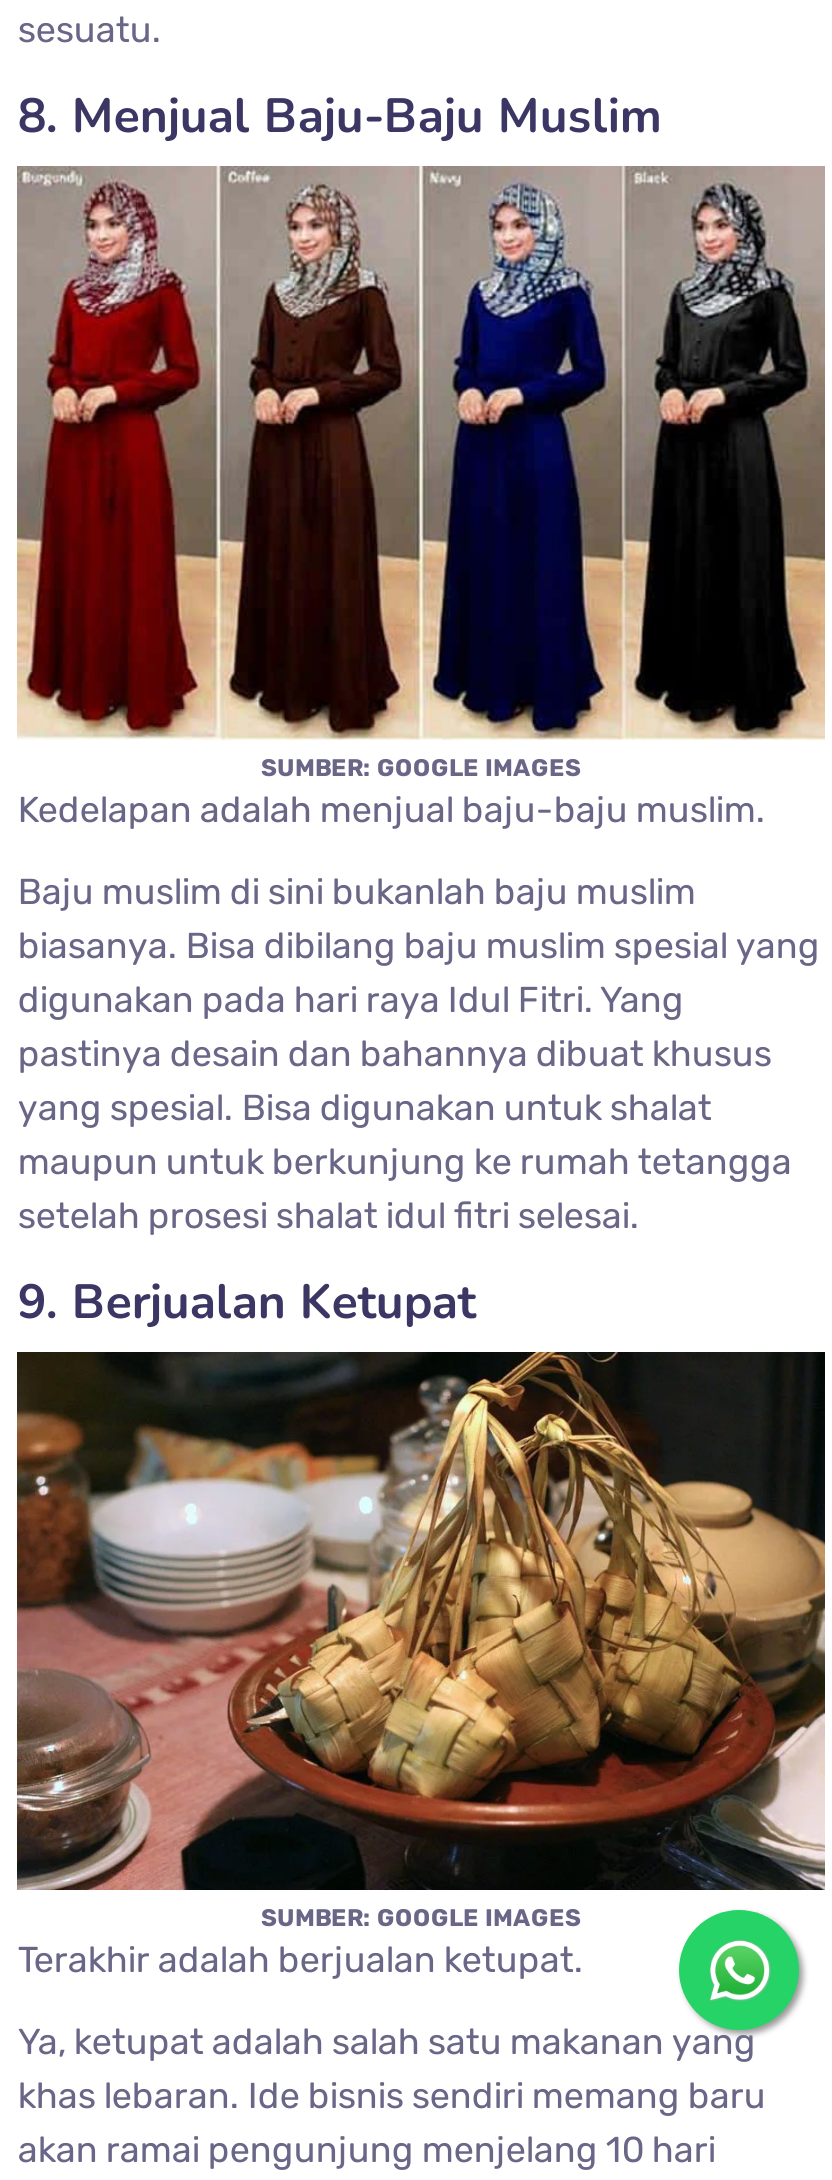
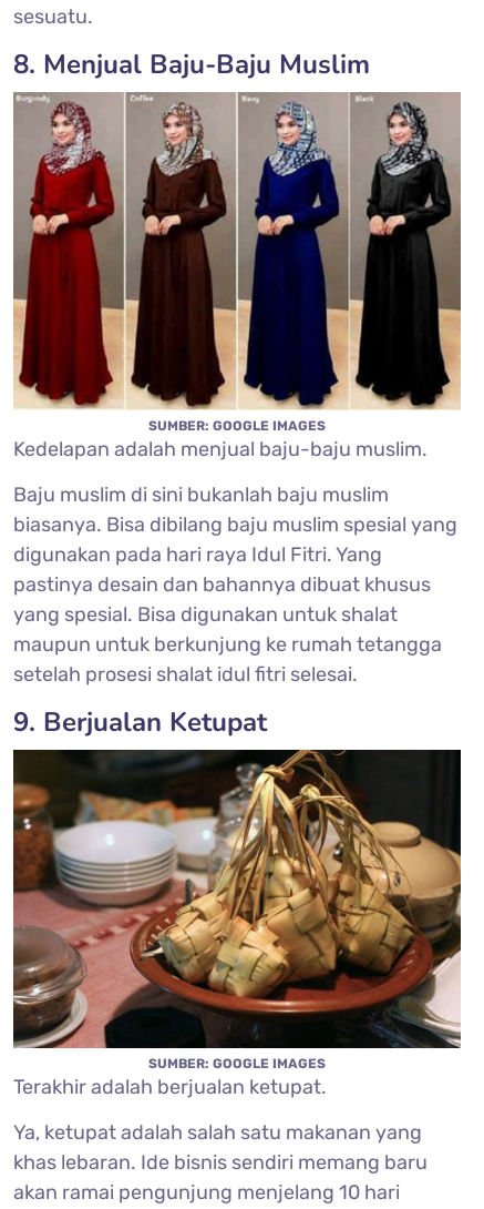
[677,1908,805,2032] [image] -> none

